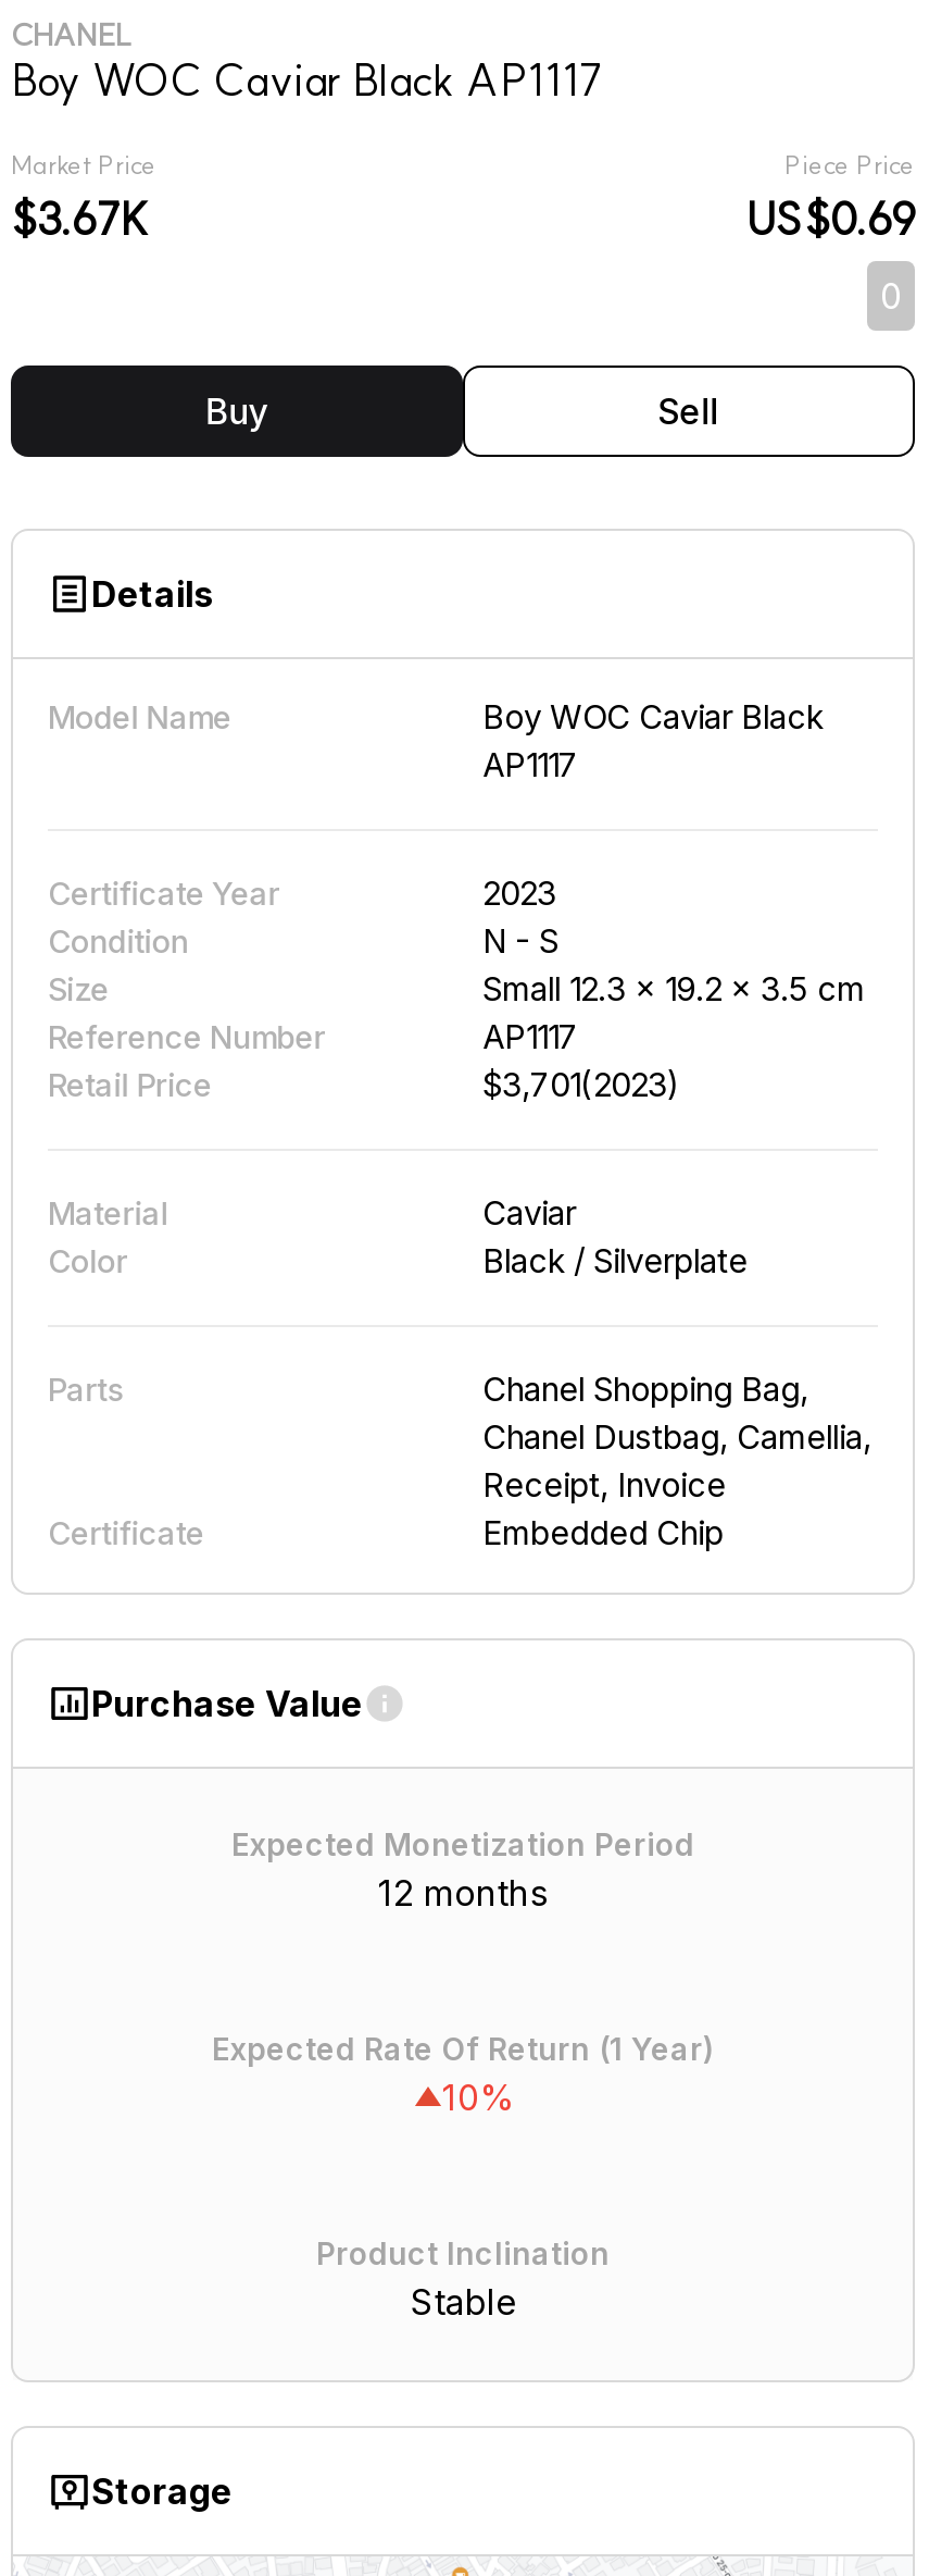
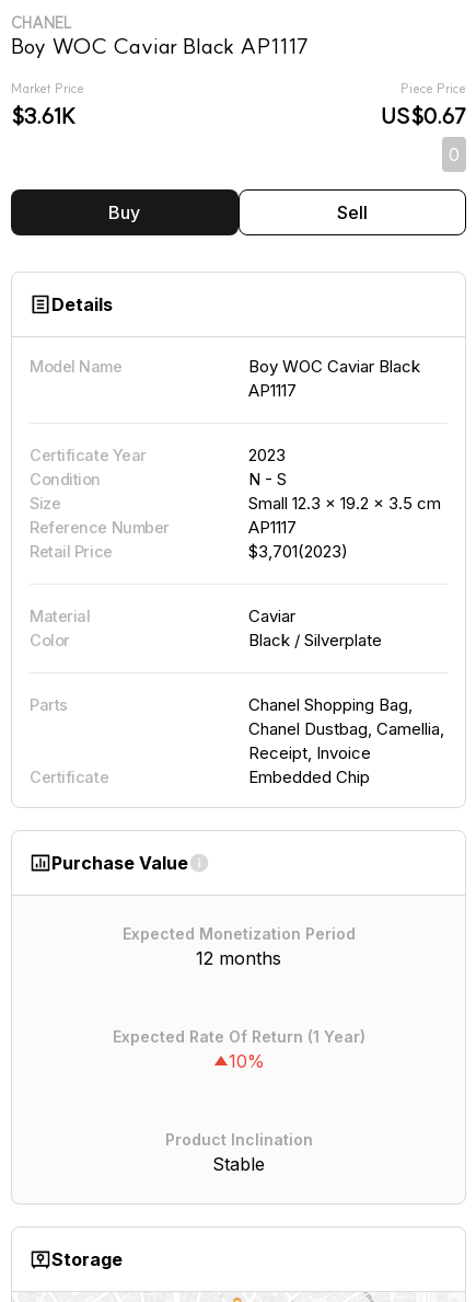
[11,191,915,245] $3.67K | US$0.69 -> [11,102,466,129] $3.61K | US$0.67

